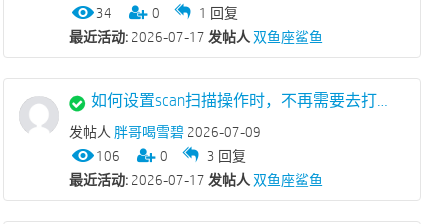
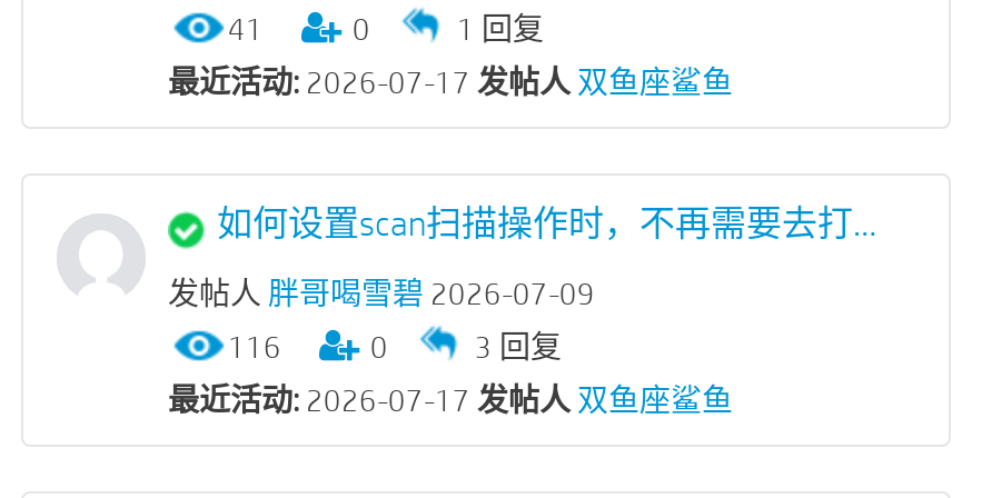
[96,4,112,22] 34 -> [228,9,264,49] 41
[96,147,120,165] 106 -> [228,327,281,367] 116

